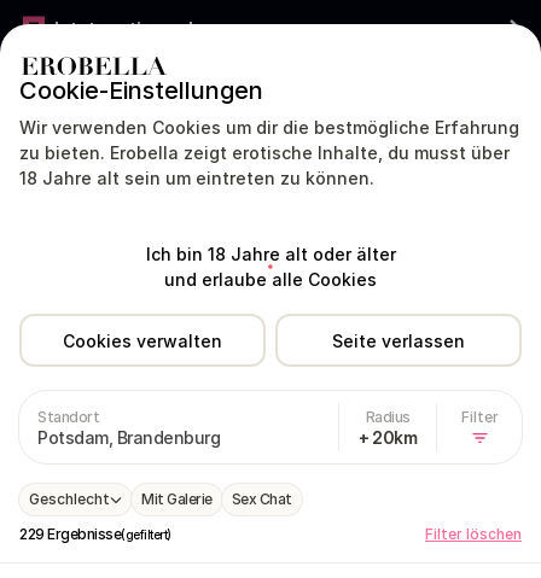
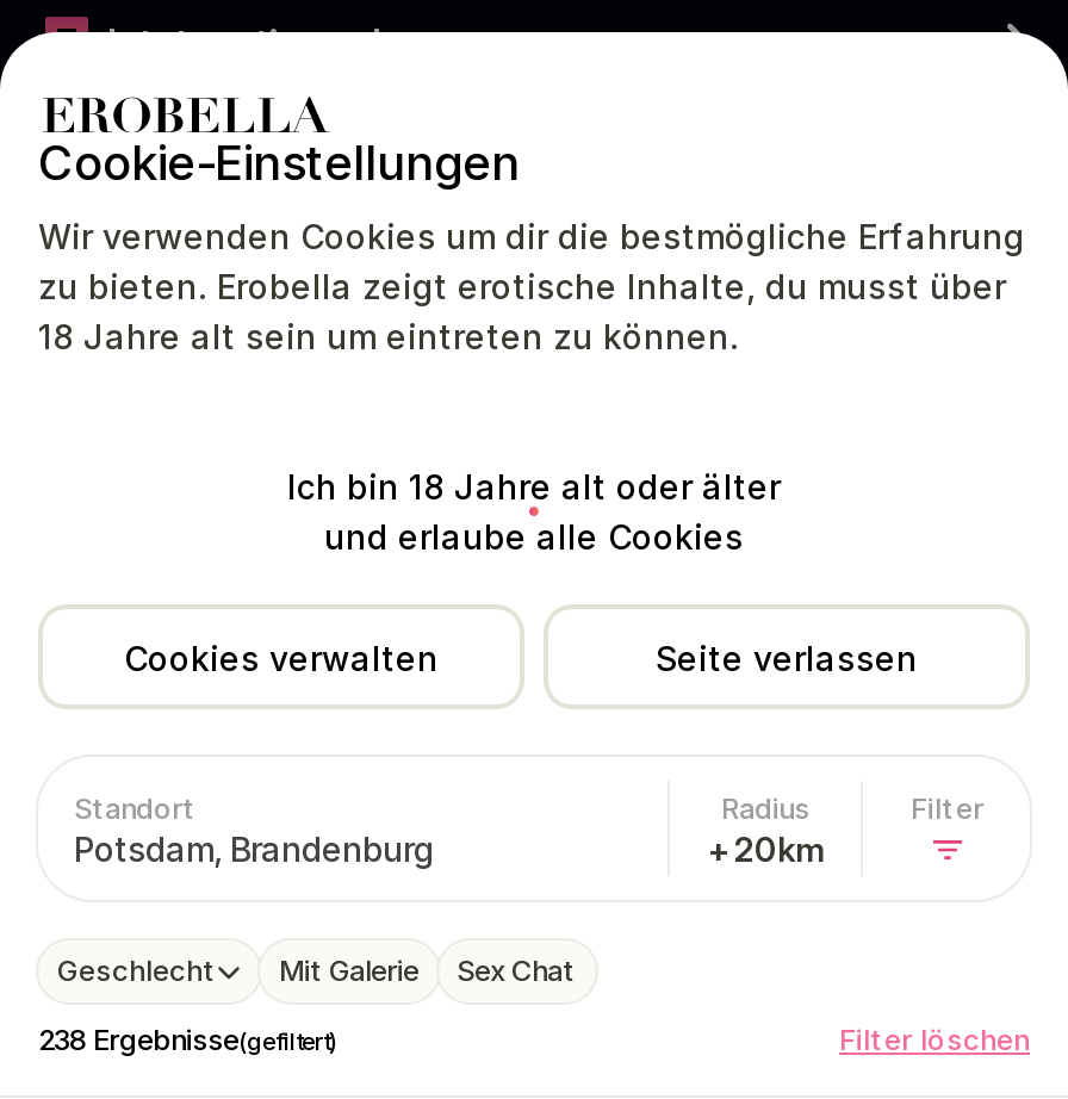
[19,525,171,543] 229 Ergebnisse(gefiltert) -> [38,1022,337,1057] 238 Ergebnisse(gefiltert)

